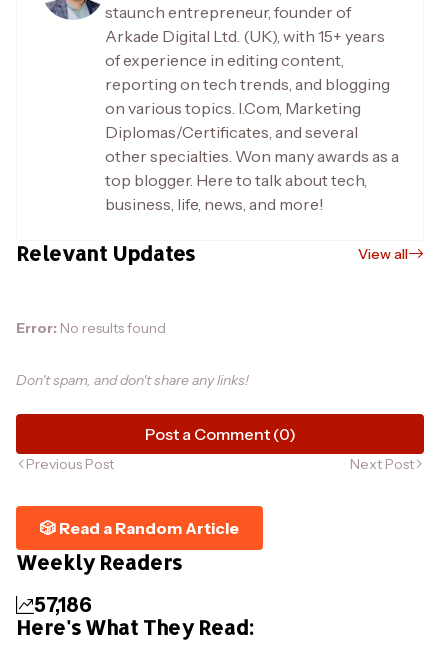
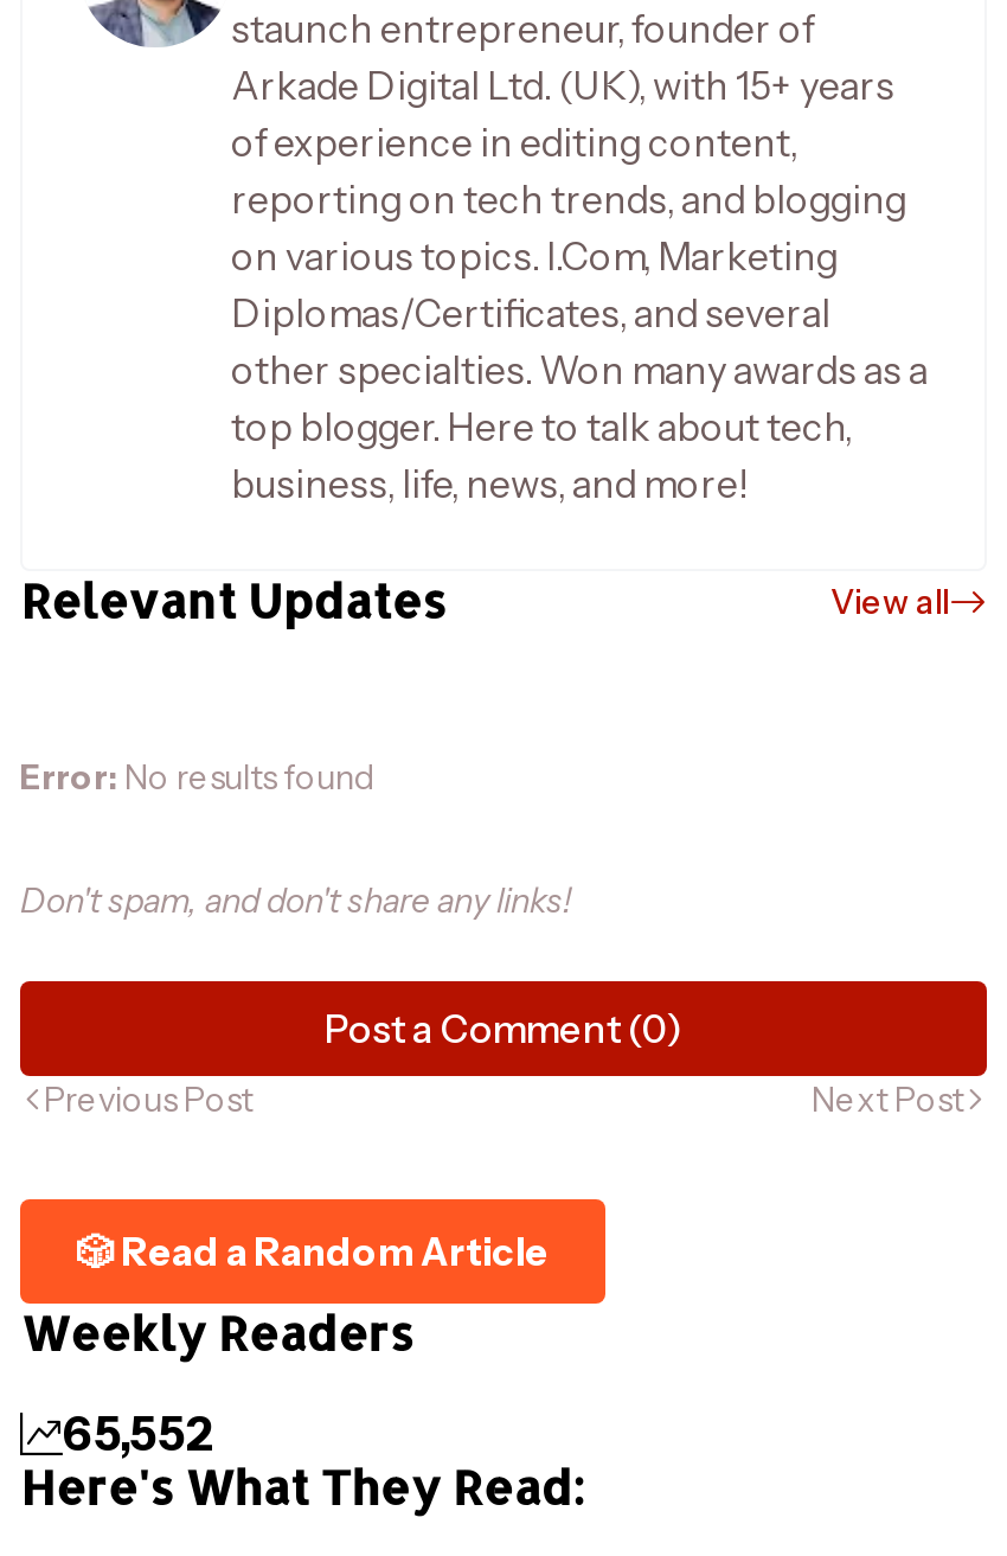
[34,593,92,617] 57,186 -> [63,1406,214,1463] 65,552

